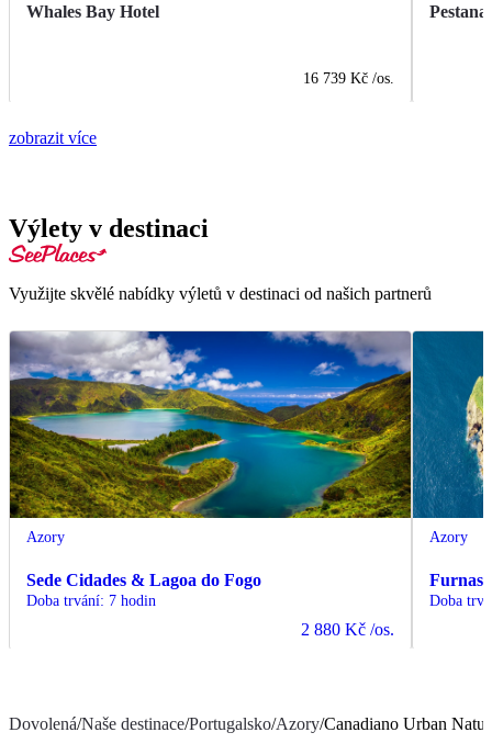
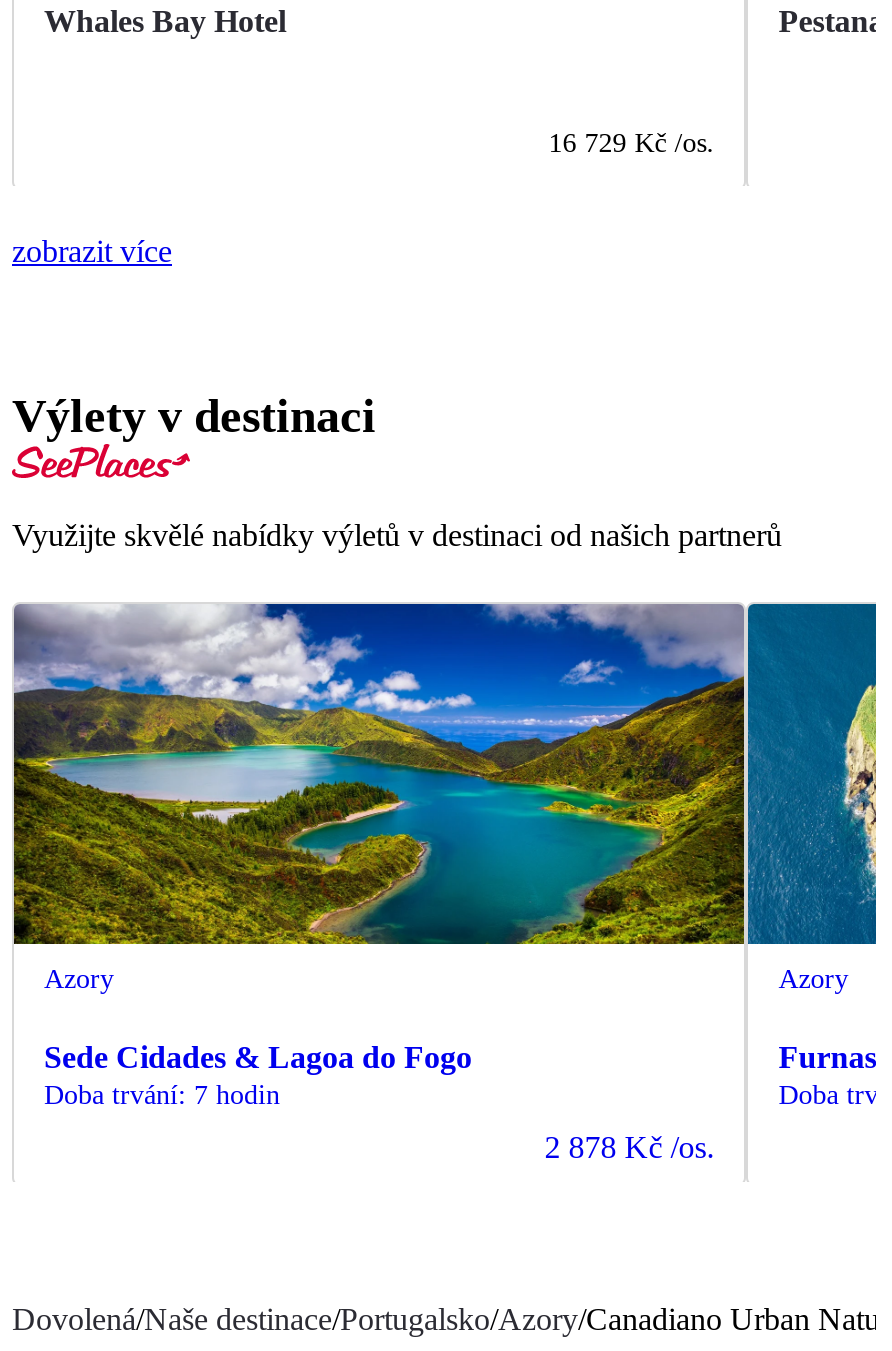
[303,71,394,87] 16 739 Kč /os. -> [548,129,714,159] 16 729 Kč /os.
[301,620,394,638] 2 880 Kč /os. -> [544,1129,714,1163] 2 878 Kč /os.

